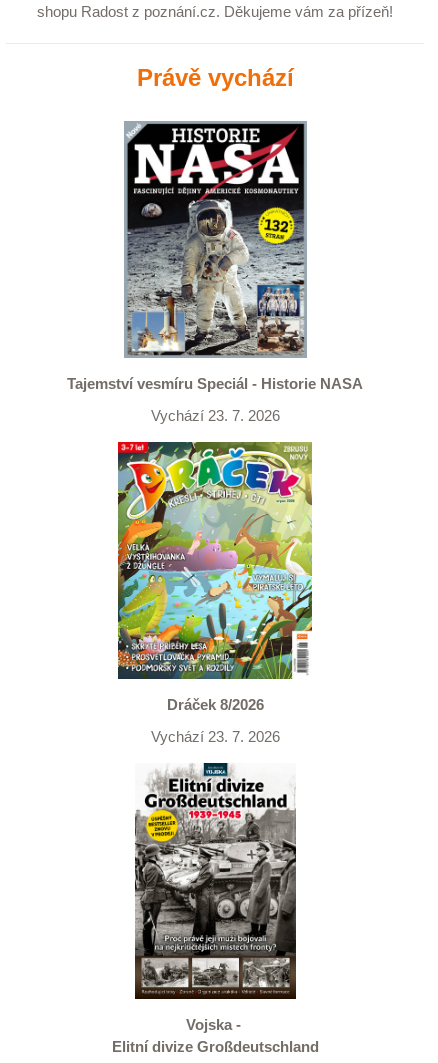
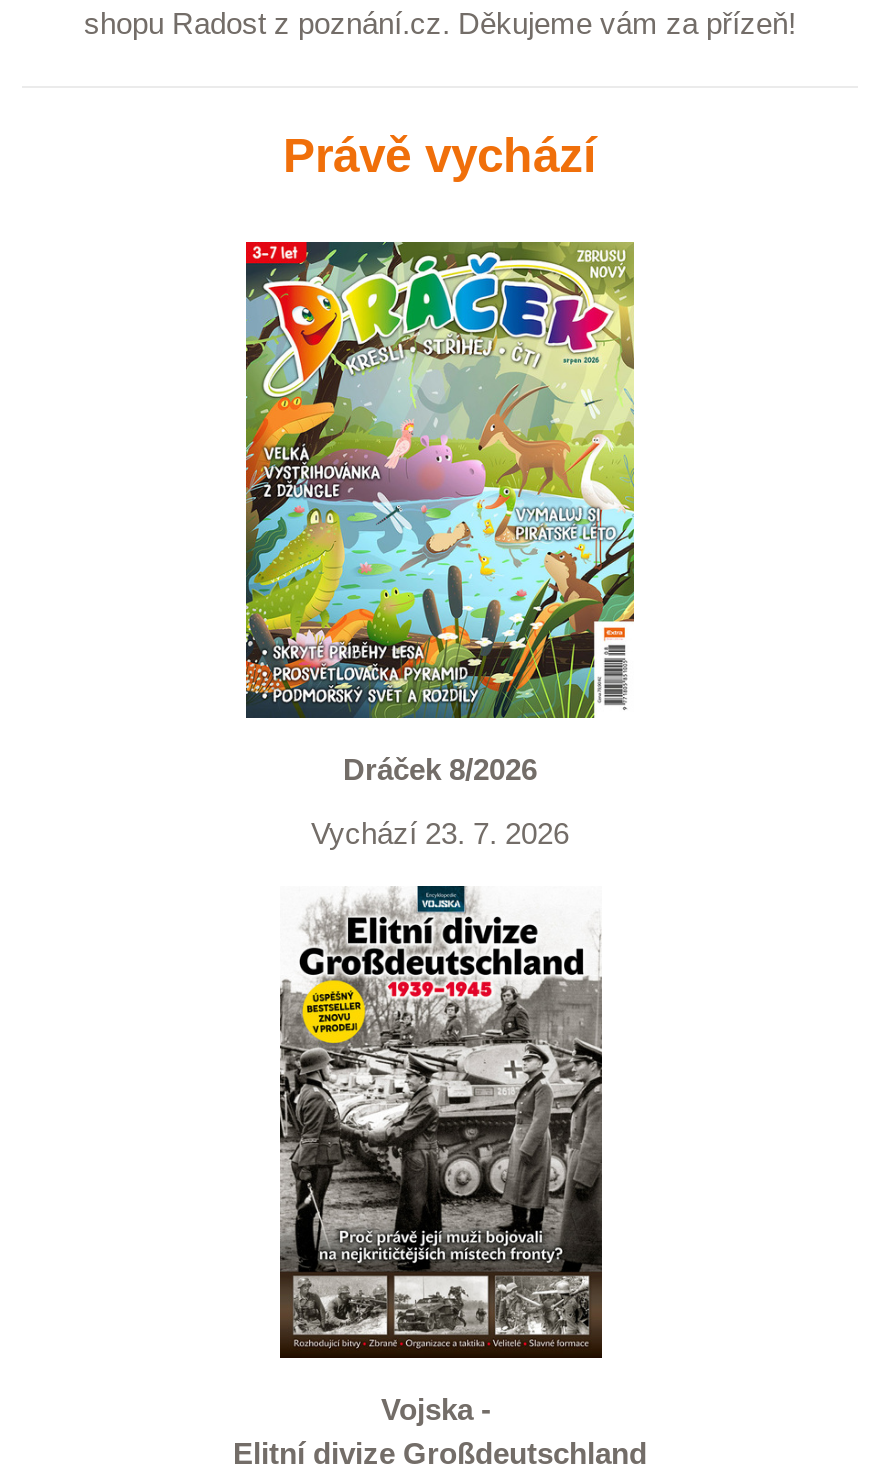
[67,121,363,424] [image] | Tajemství vesmíru Speciál - Historie NASA | Vychází 23. 7. 2026 -> none

